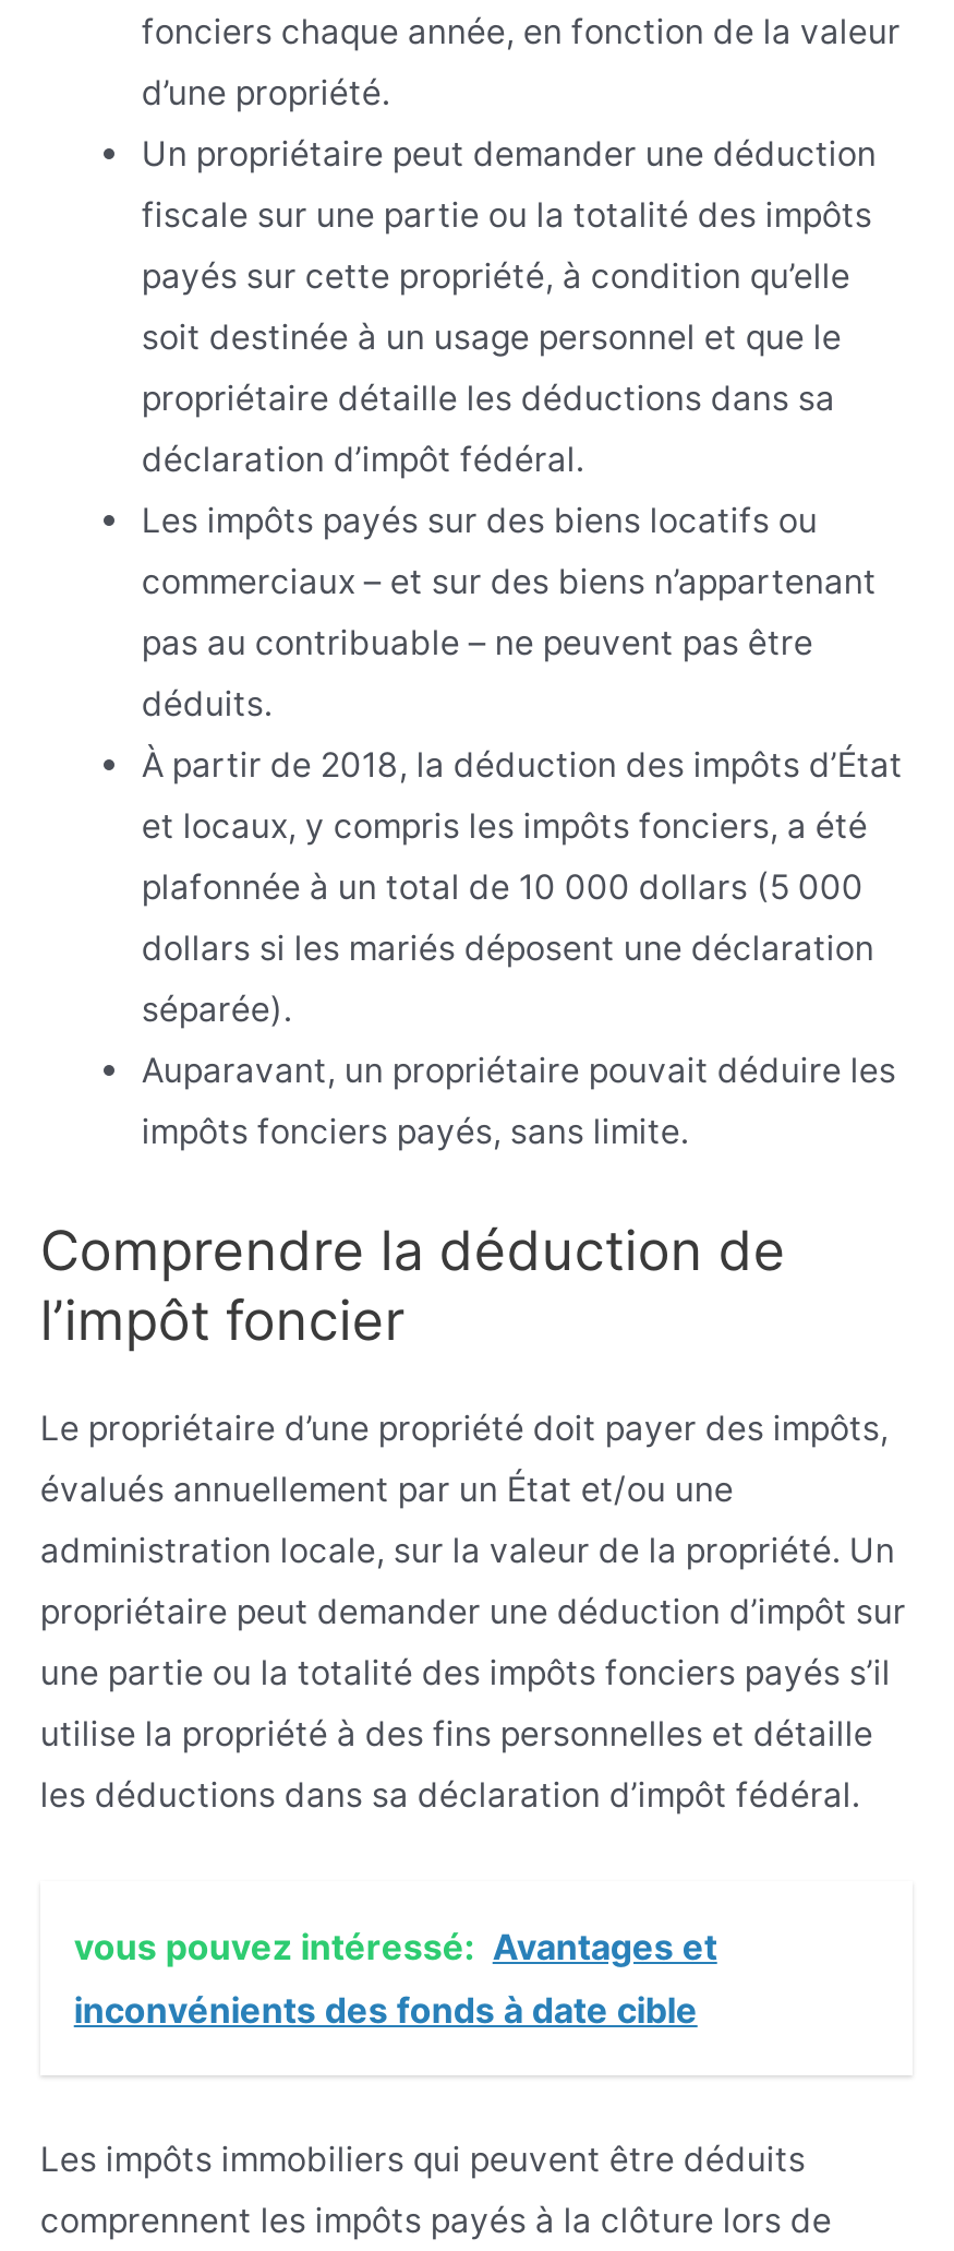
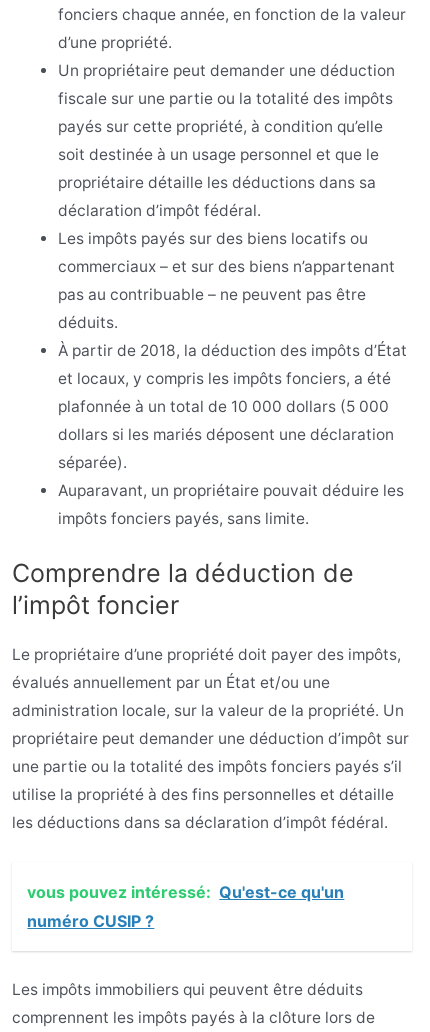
[74,1924,717,2031] vous pouvez intéressé: Avantages et | inconvénients des fonds à date cible -> [27,882,344,931] vous pouvez intéressé: Qu'est-ce qu'un | numéro CUSIP ?

